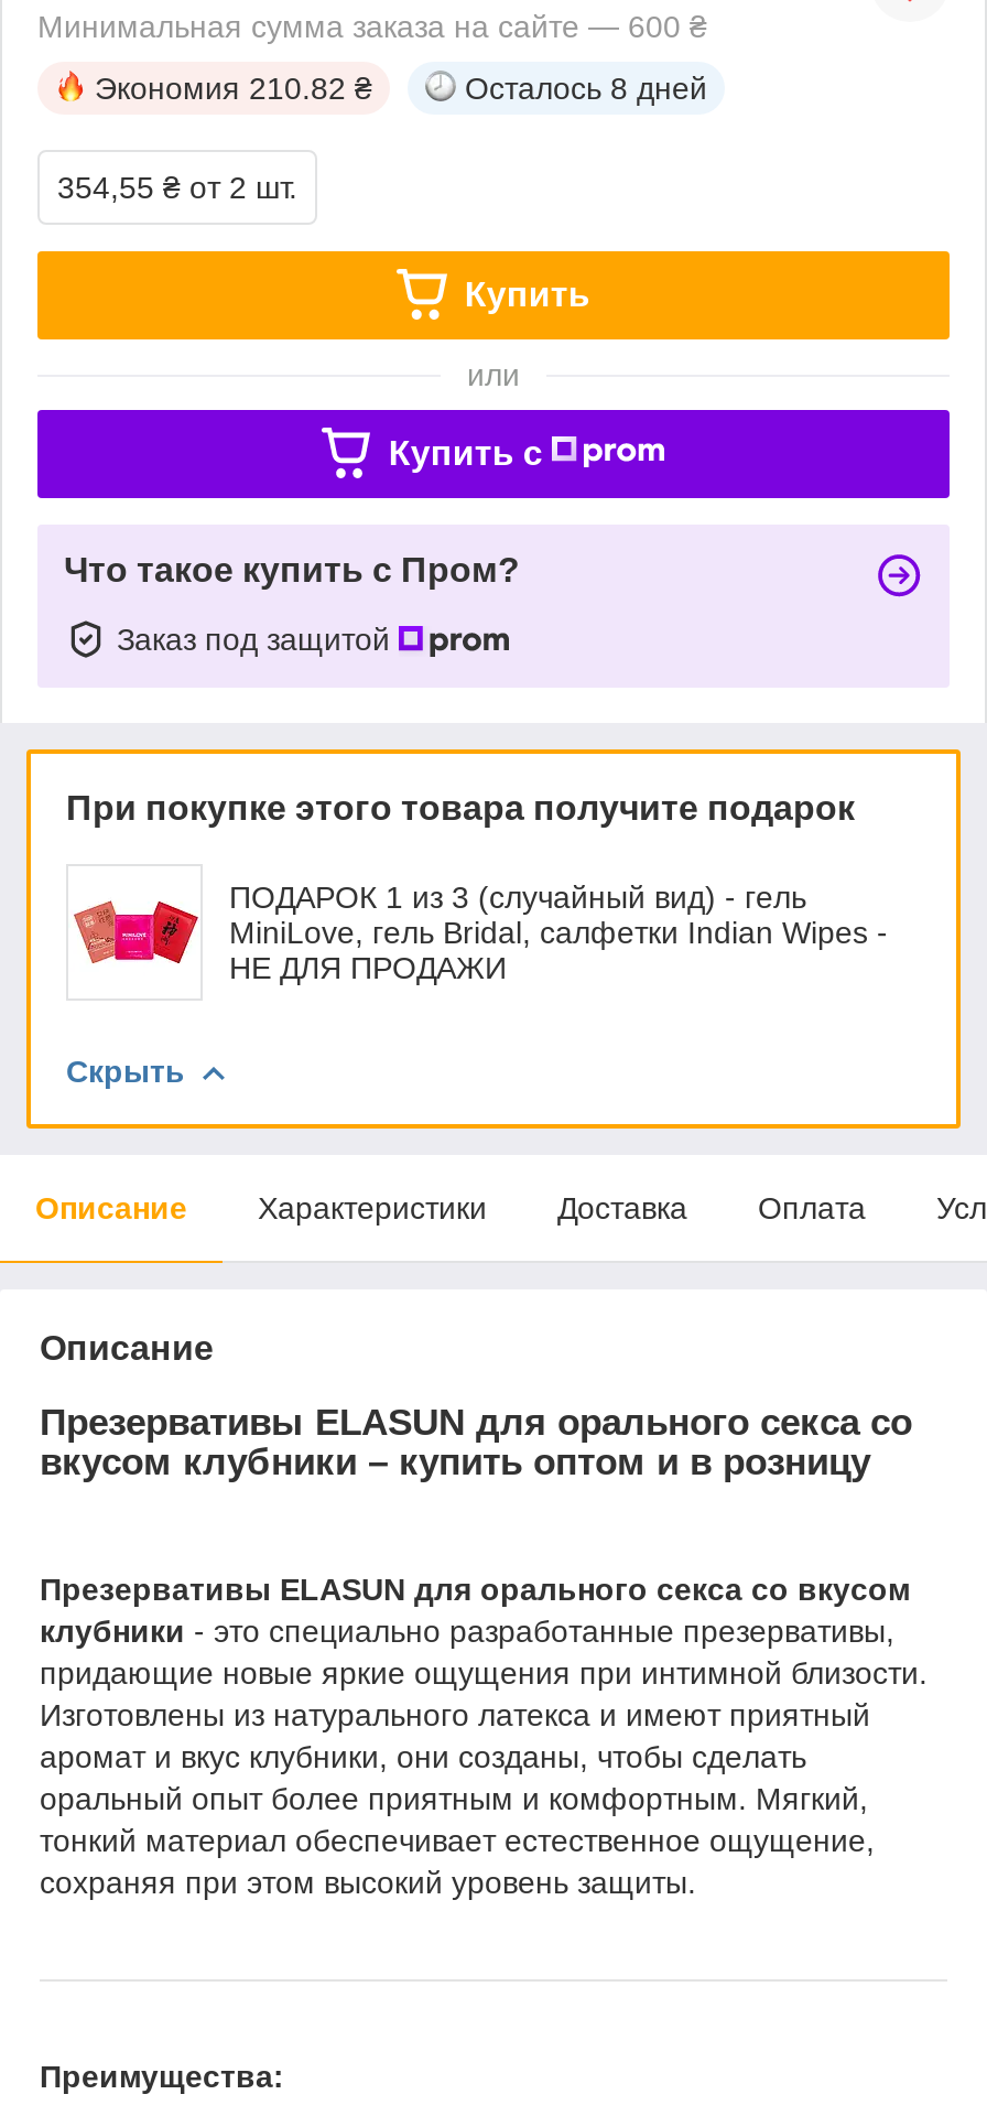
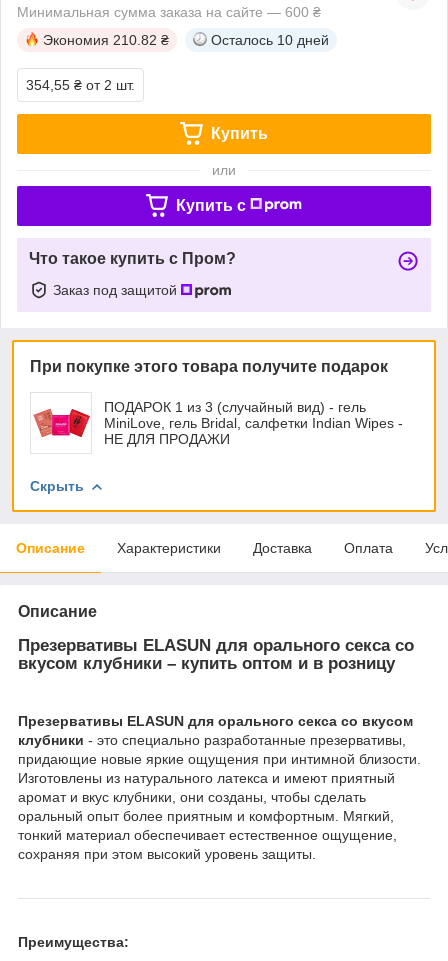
[465,70,707,105] Осталось 8 дней -> [211,32,329,48] Осталось 10 дней

